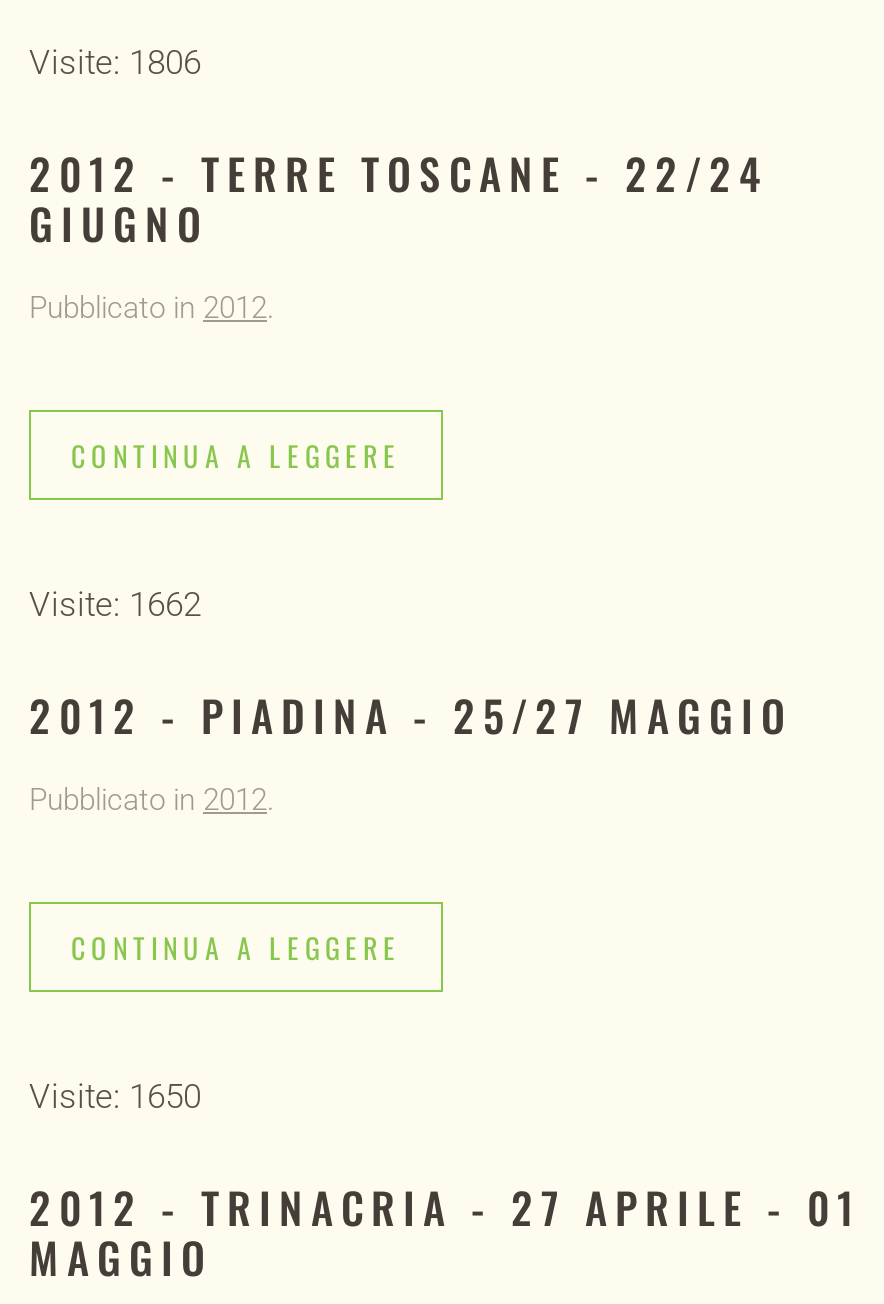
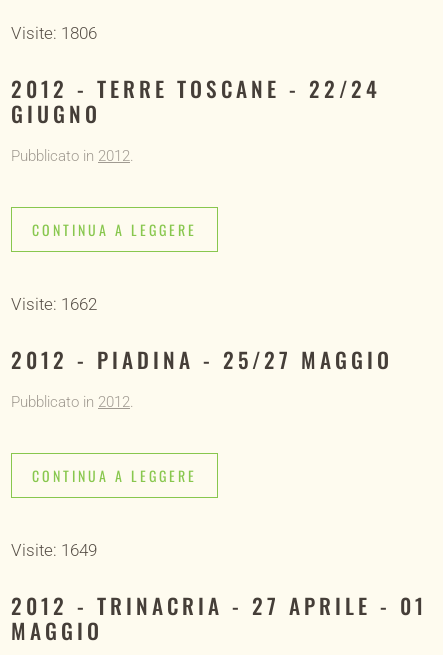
[29,1076,201,1116] Visite: 1650 -> [11,540,97,560] Visite: 1649

